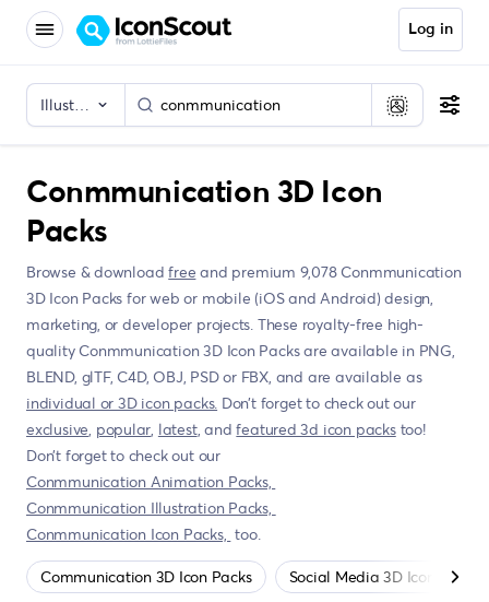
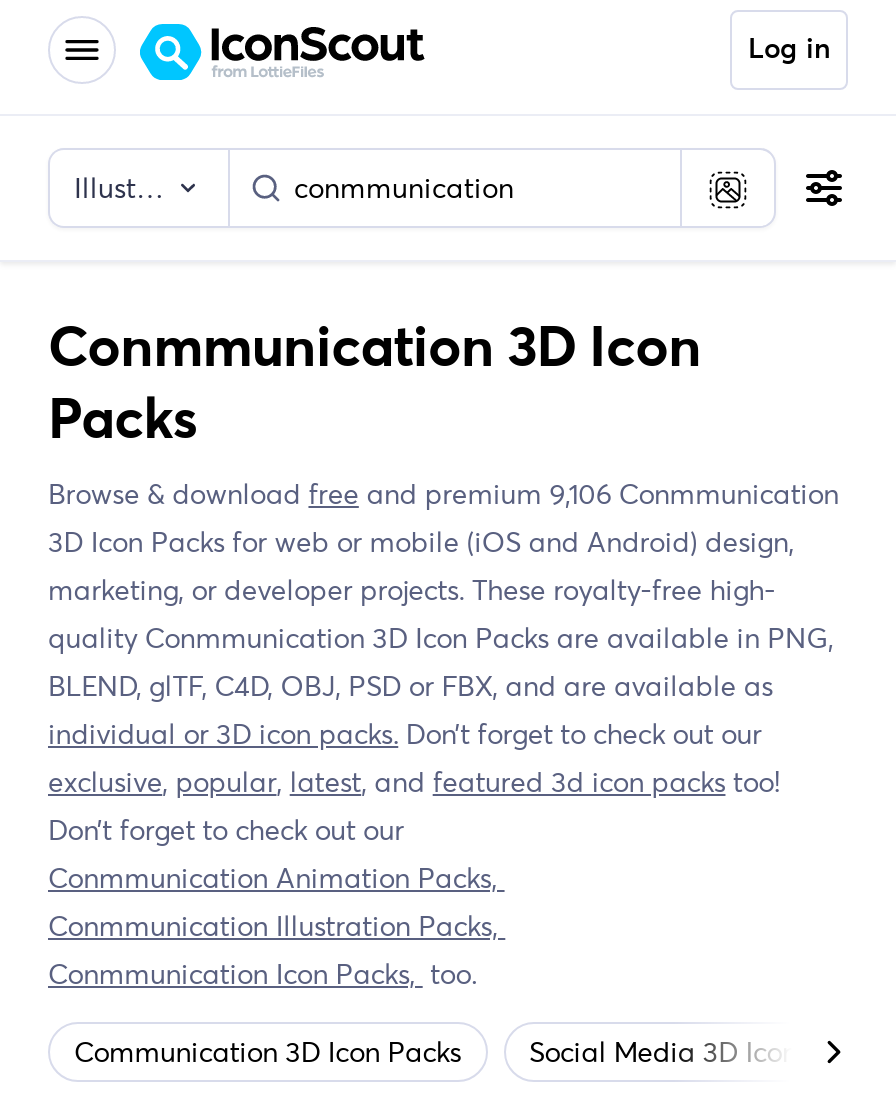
[26,262,461,282] Browse & download free and premium 9,078 Conmmunication -> [48,476,839,512] Browse & download free and premium 9,106 Conmmunication

